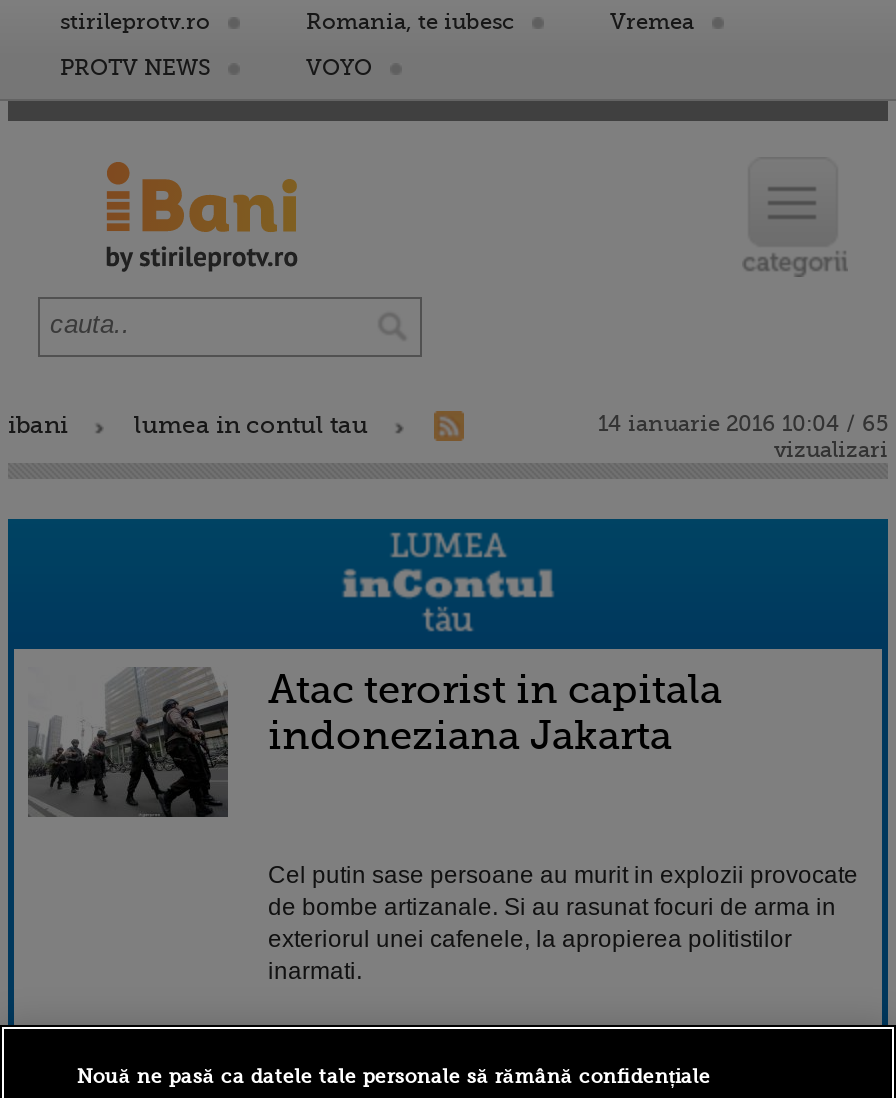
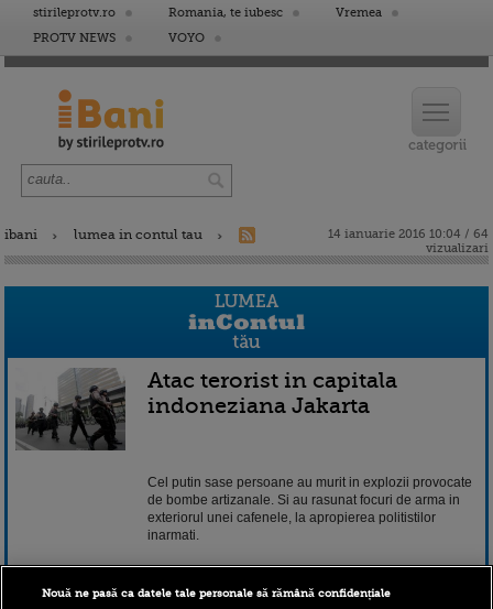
[598,411,888,437] 14 ianuarie 2016 10:04 / 65 -> [328,227,489,241] 14 ianuarie 2016 10:04 / 64

